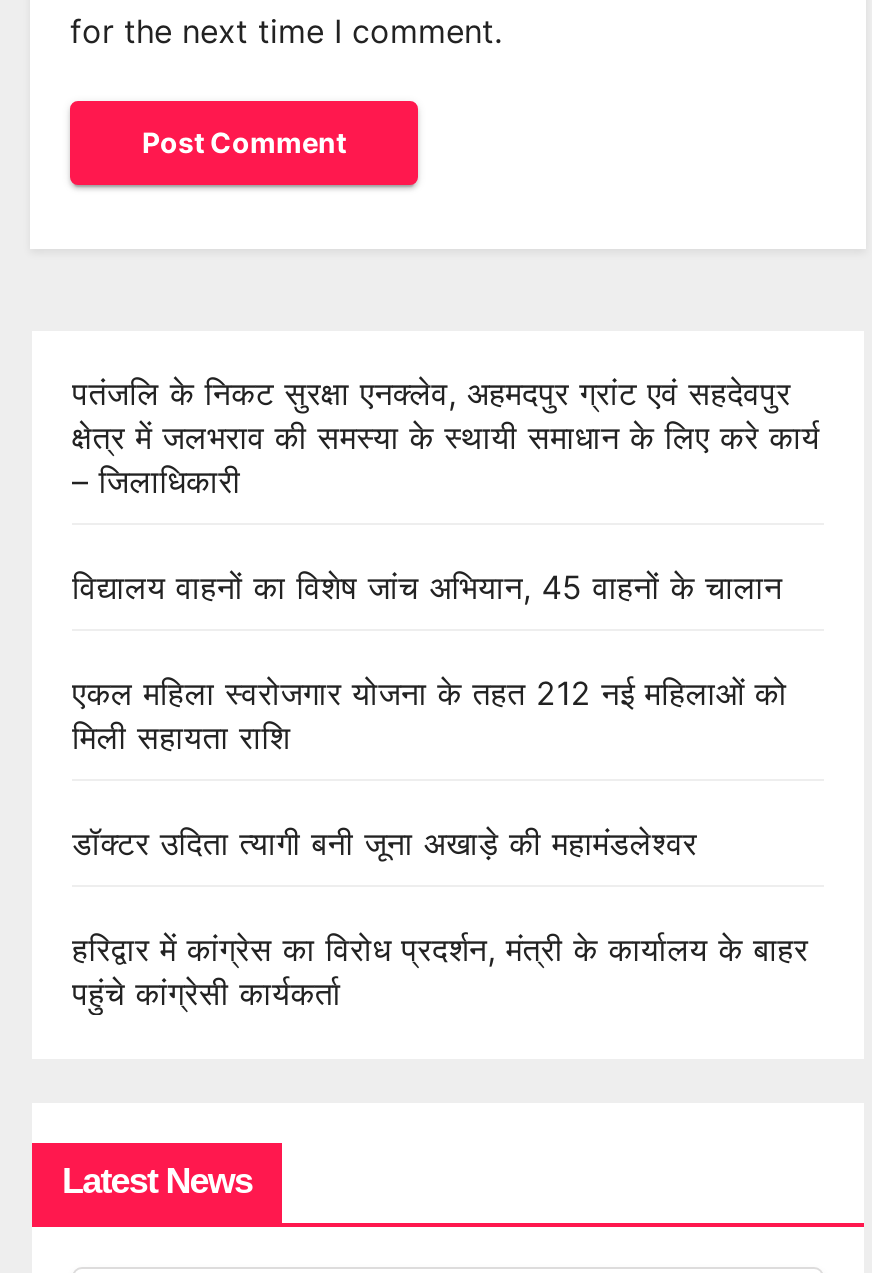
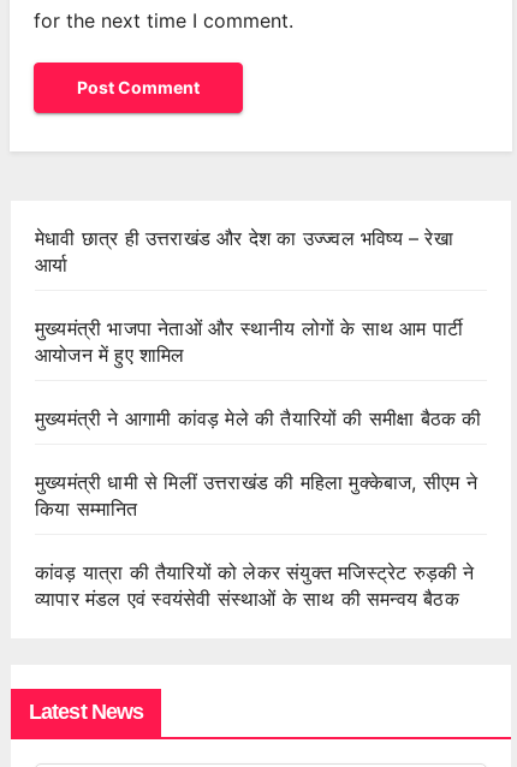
[72,372,820,500] पतंजलि के निकट सुरक्षा एनक्लेव, अहमदपुर ग्रांट एवं सहदेवपुर | क्षेत्र में जलभराव की समस्या के स्थायी समाधान के लिए करे कार्य | – जिलाधिकारी -> [35,226,453,276] मेधावी छात्र ही उत्तराखंड और देश का उज्ज्वल भविष्य – रेखा | आर्या
[72,566,782,606] विद्यालय वाहनों का विशेष जांच अभियान, 45 वाहनों के चालान -> [35,316,463,366] मुख्यमंत्री भाजपा नेताओं और स्थानीय लोगों के साथ आम पार्टी | आयोजन में हुए शामिल
[72,672,787,756] एकल महिला स्वरोजगार योजना के तहत 212 नई महिलाओं को | मिली सहायता राशि -> [35,406,482,430] मुख्यमंत्री ने आगामी कांवड़ मेले की तैयारियों की समीक्षा बैठक की
[72,822,697,862] डॉक्टर उदिता त्यागी बनी जूना अखाड़े की महामंडलेश्वर -> [35,470,477,520] मुख्यमंत्री धामी से मिलीं उत्तराखंड की महिला मुक्केबाज, सीएम ने | किया सम्मानित
[72,928,808,1012] हरिद्वार में कांग्रेस का विरोध प्रदर्शन, मंत्री के कार्यालय के बाहर | पहुंचे कांग्रेसी कार्यकर्ता -> [35,560,474,610] कांवड़ यात्रा की तैयारियों को लेकर संयुक्त मजिस्ट्रेट रुड़की ने | व्यापार मंडल एवं स्वयंसेवी संस्थाओं के साथ की समन्वय बैठक

